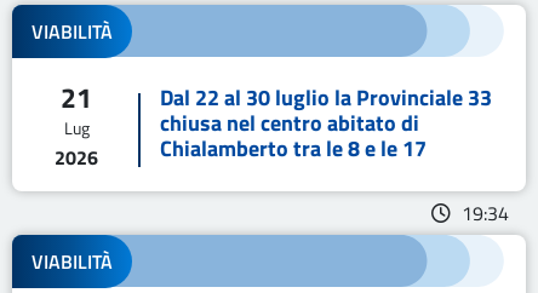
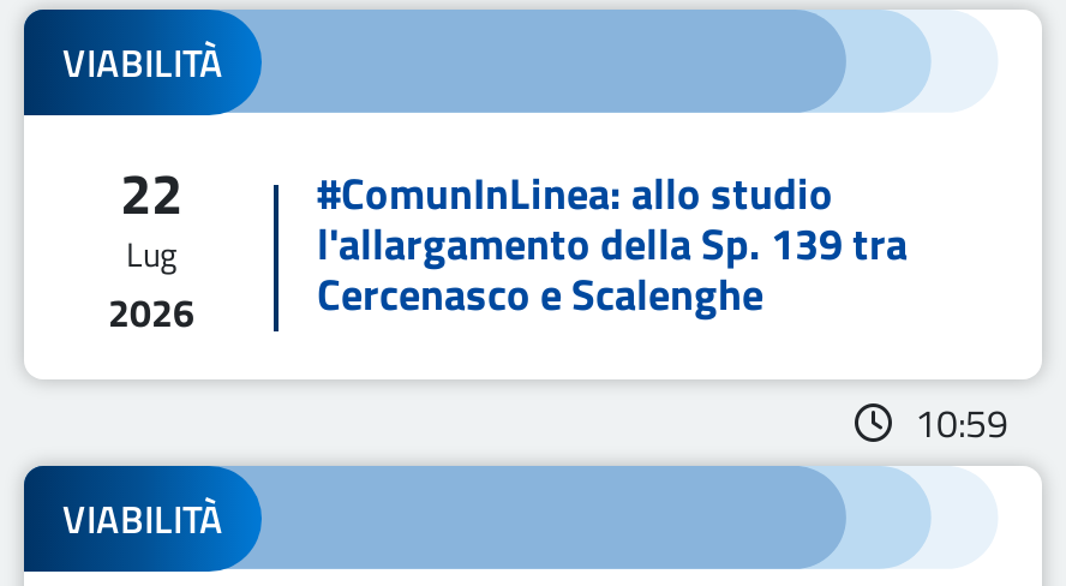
[61,75,92,119] 21 -> [120,149,182,235] 22
[160,82,492,165] Dal 22 al 30 luglio la Provinciale 33 | chiusa nel centro abitato di | Chialamberto tra le 8 e le 17 -> [317,162,908,328] #ComunInLinea: allo studio | l'allargamento della Sp. 139 tra | Cercenasco e Scalenghe
[462,198,509,227] 19:34 -> [915,394,1008,451] 10:59

